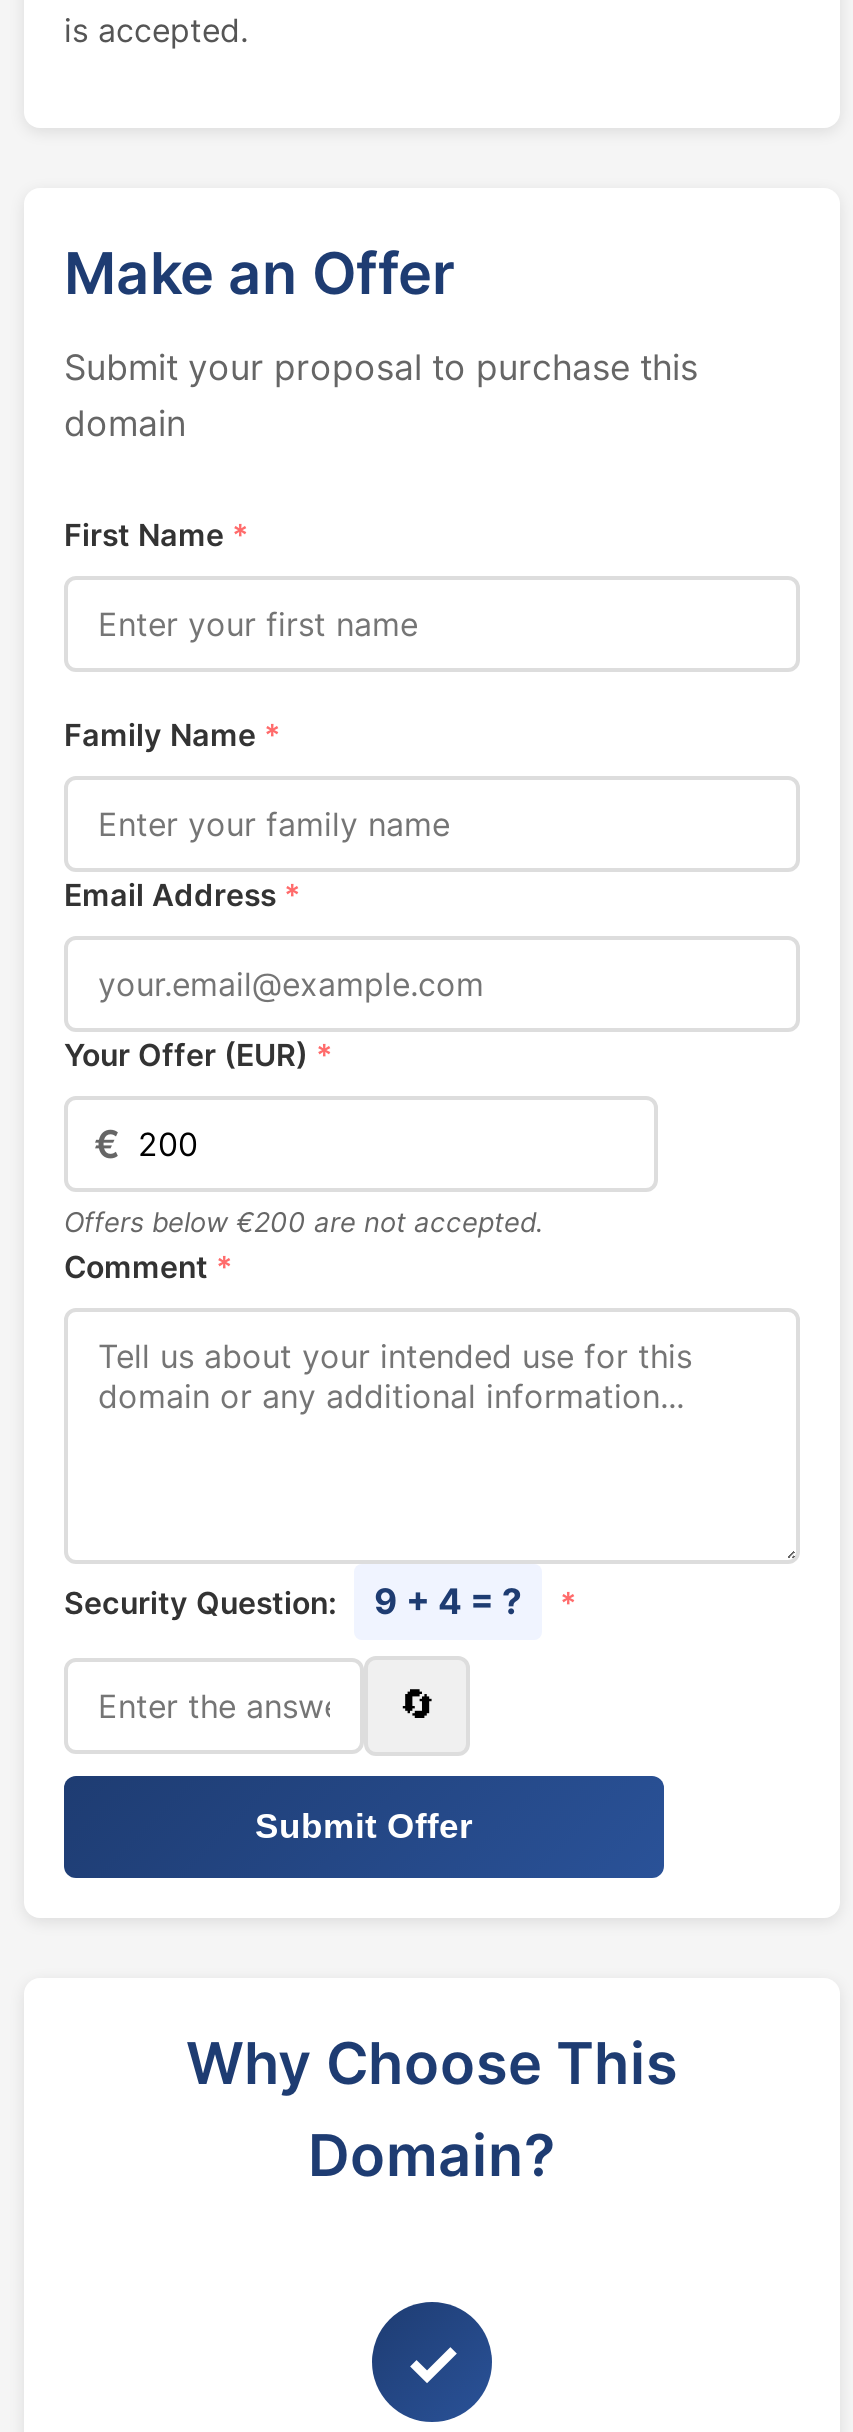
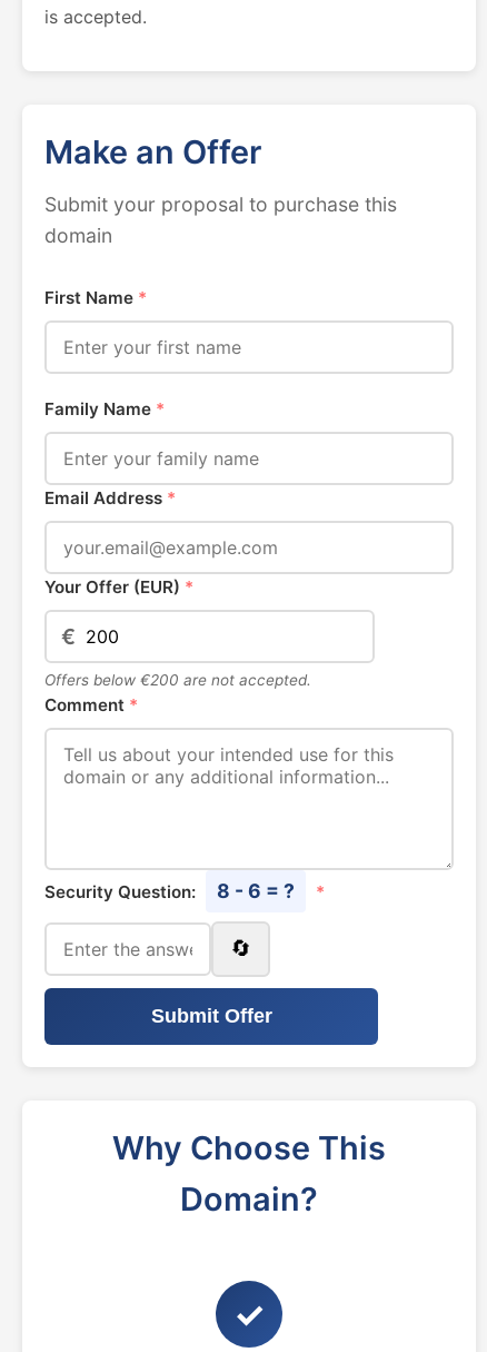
[374,1580,522,1622] 9 + 4 = ? -> [217,879,295,902] 8 - 6 = ?

